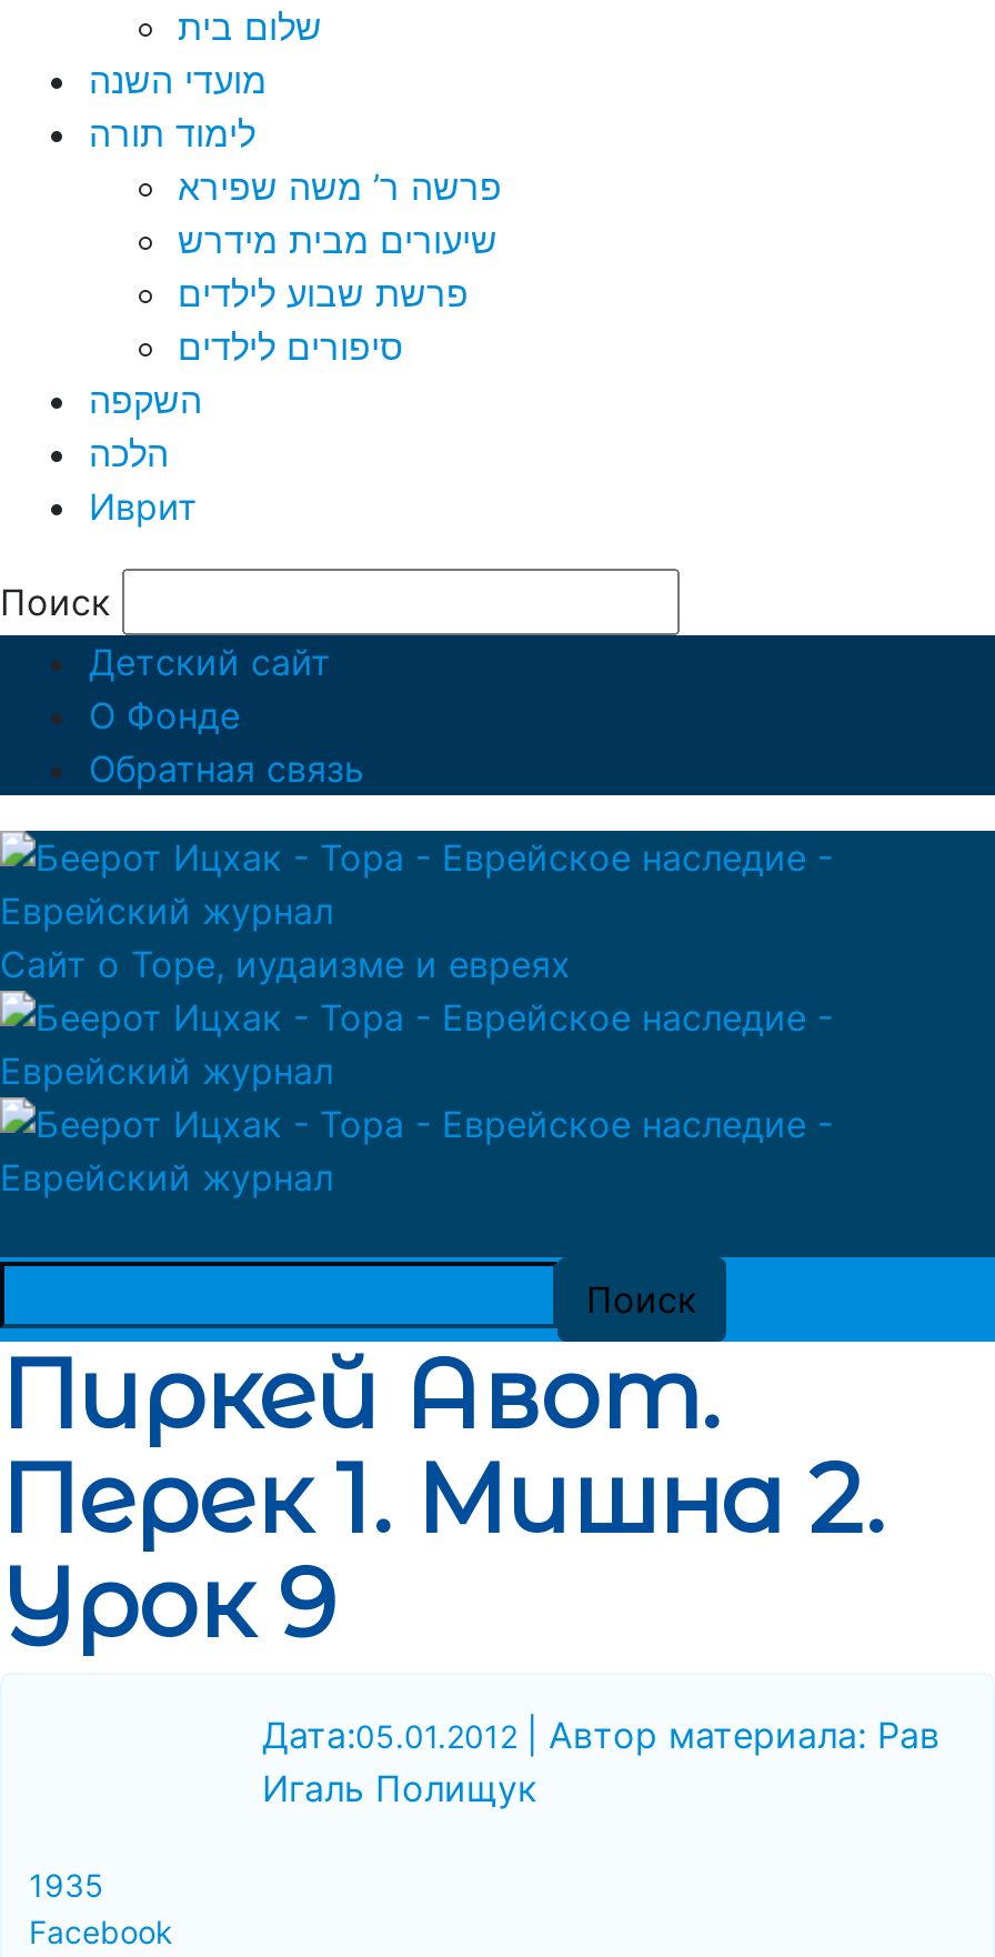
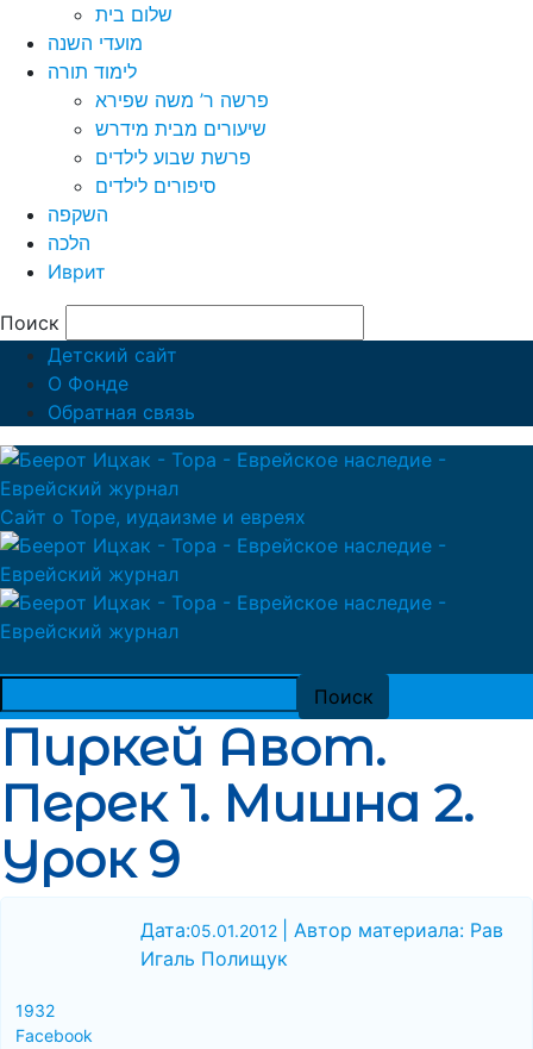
[29,1866,104,1904] 1935 -> [15,1000,55,1020] 1932

